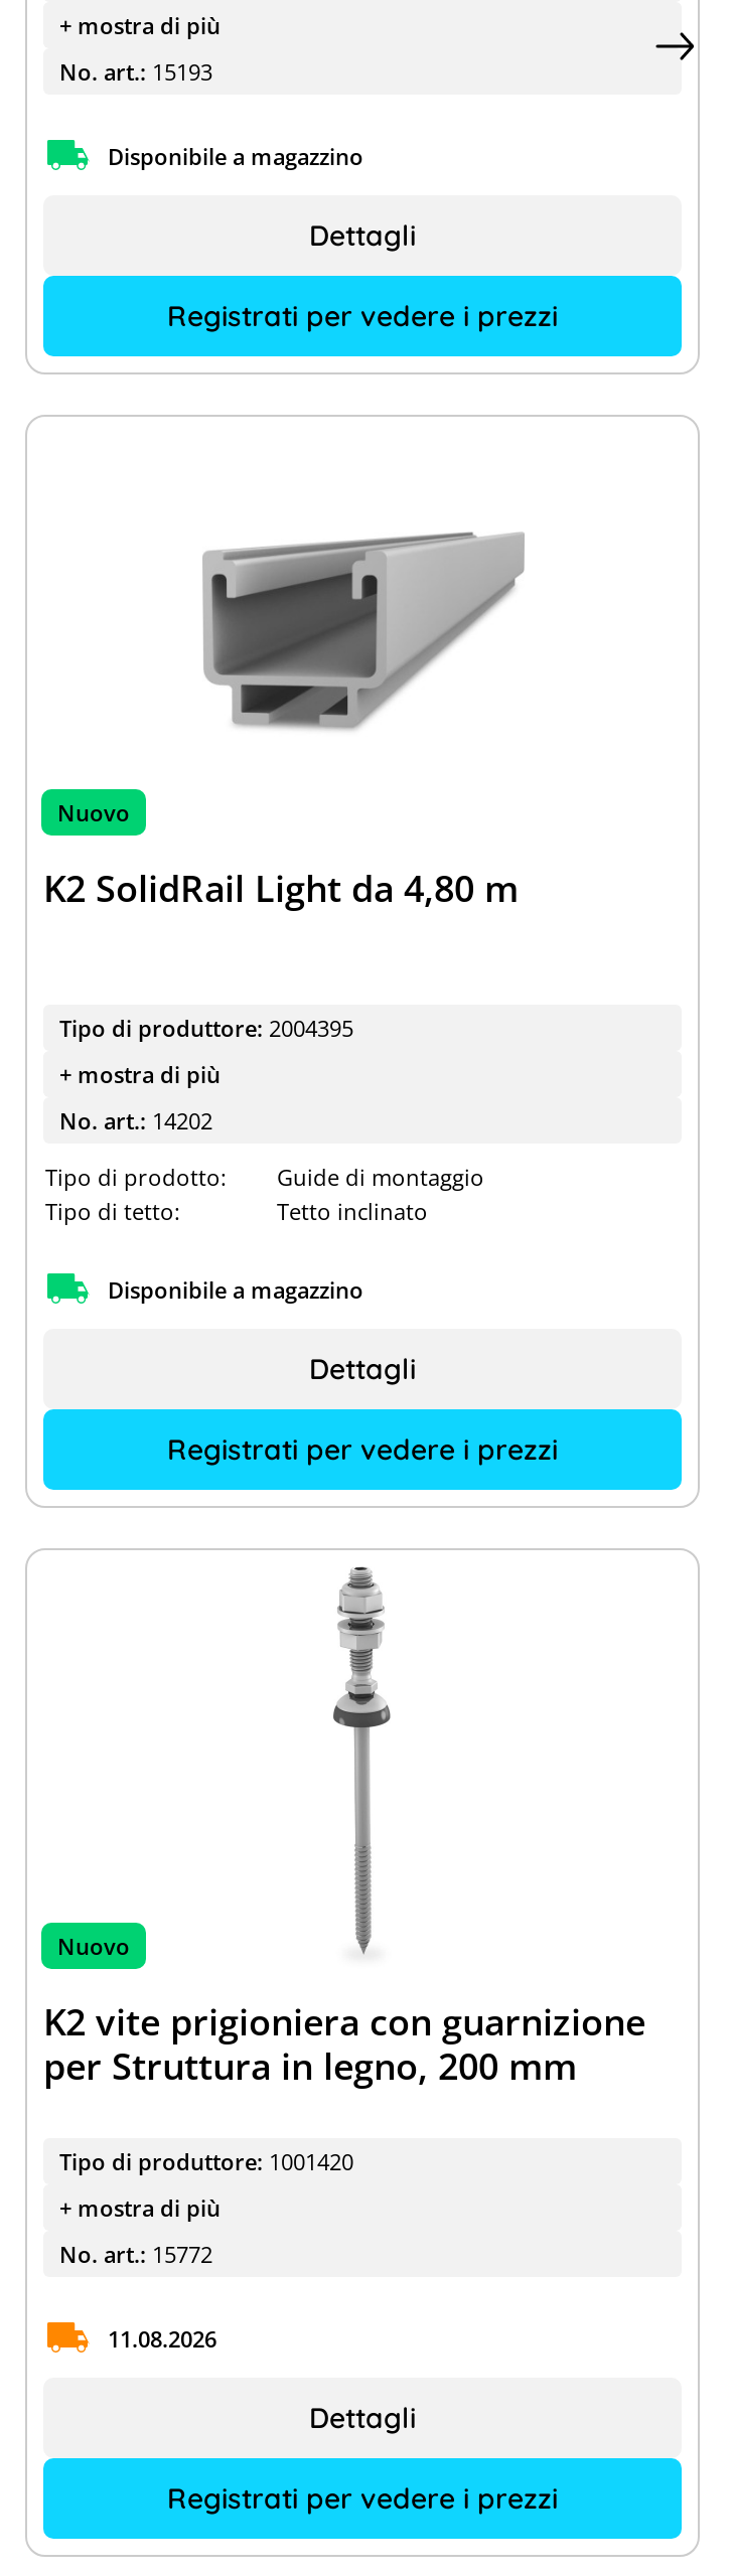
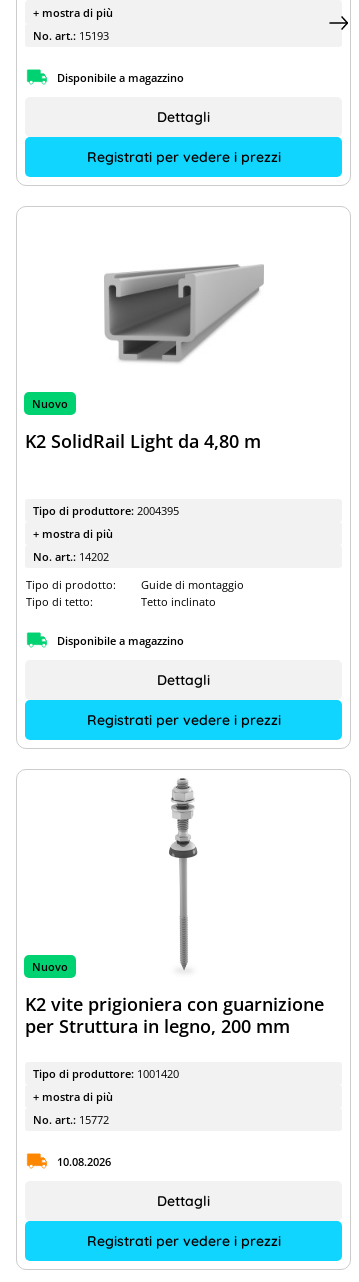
[108,2322,216,2353] 11.08.2026 -> [57,1153,111,1168] 10.08.2026

